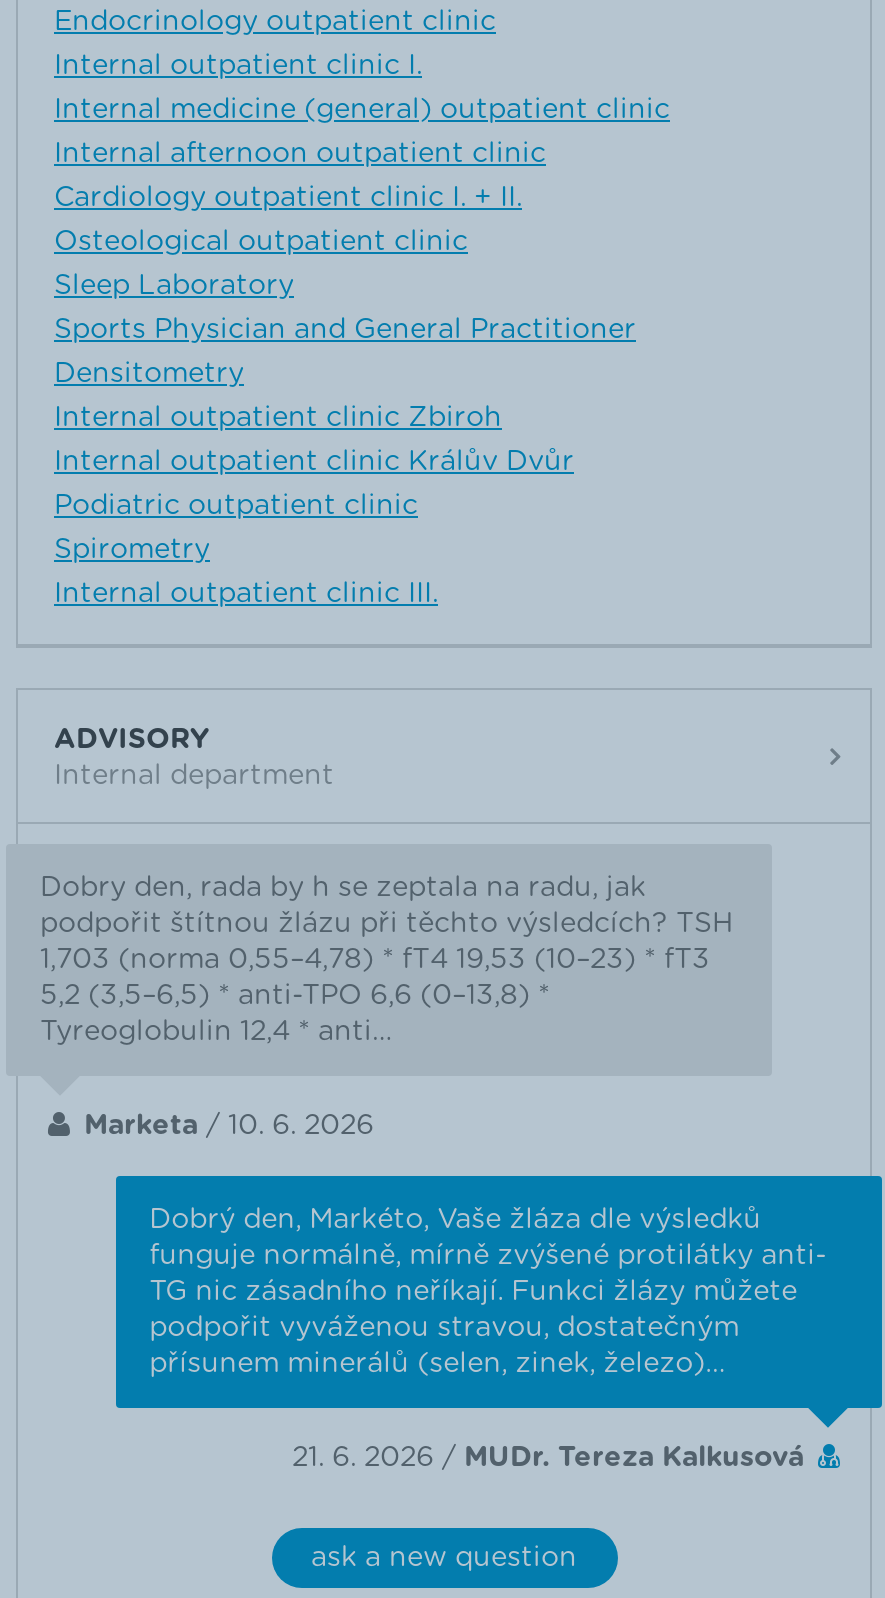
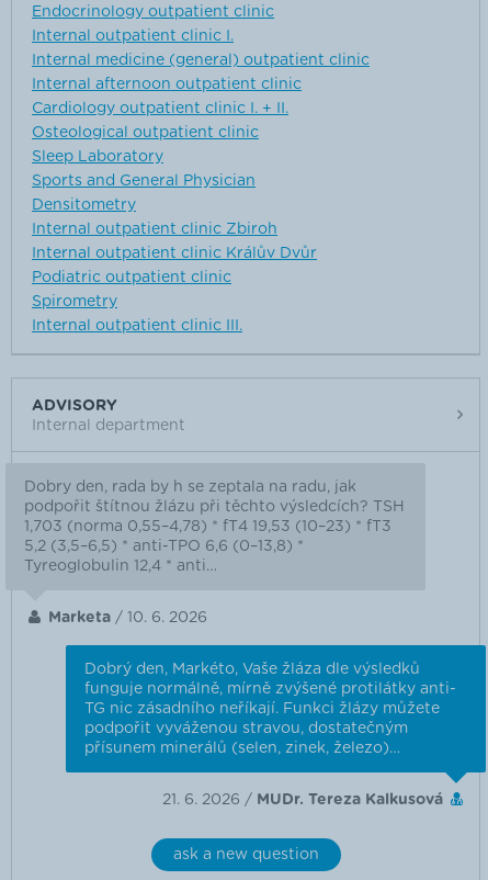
[54,316,636,344] Sports Physician and General Practitioner -> [32,173,256,189] Sports and General Physician

